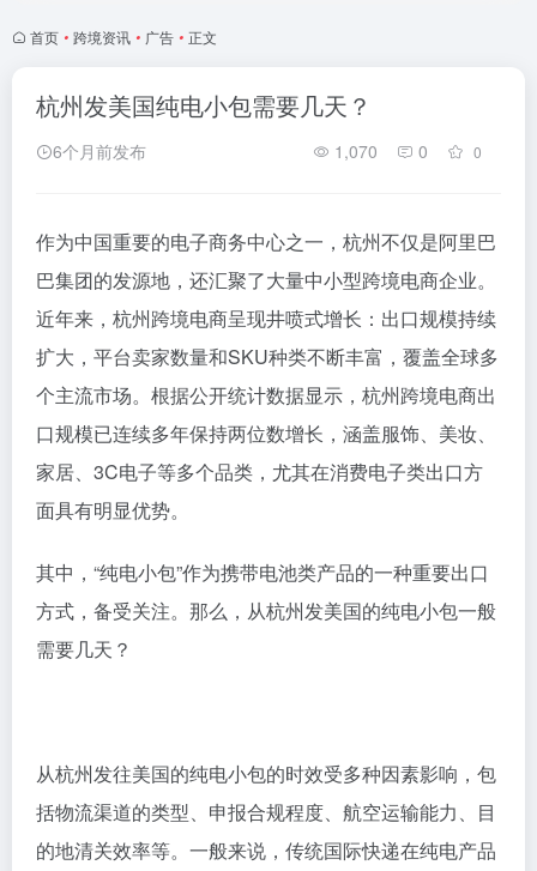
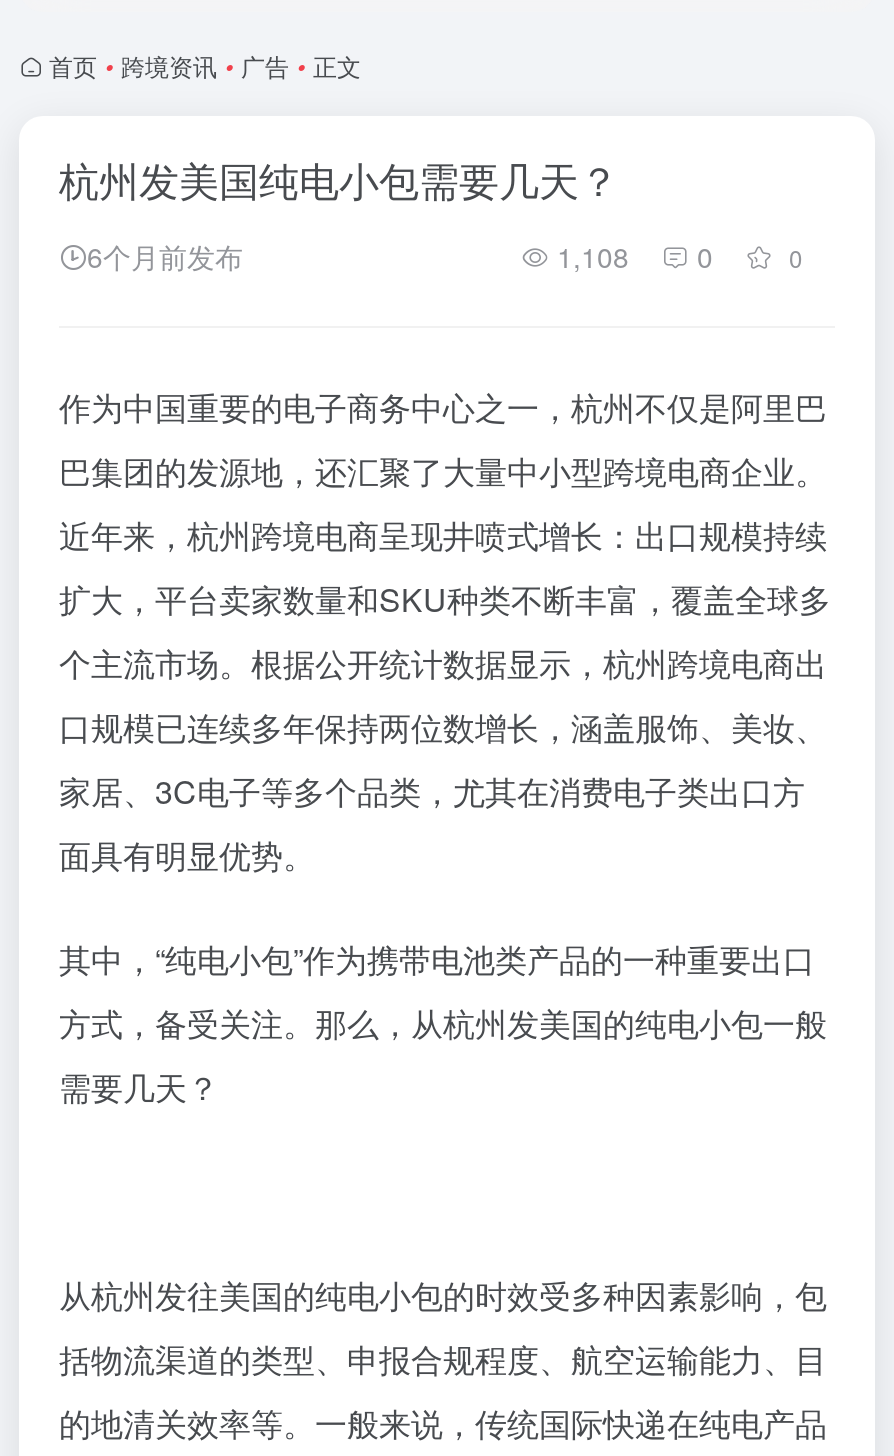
[330,139,428,163] 1,070 0 -> [549,236,713,276] 1,108 0

